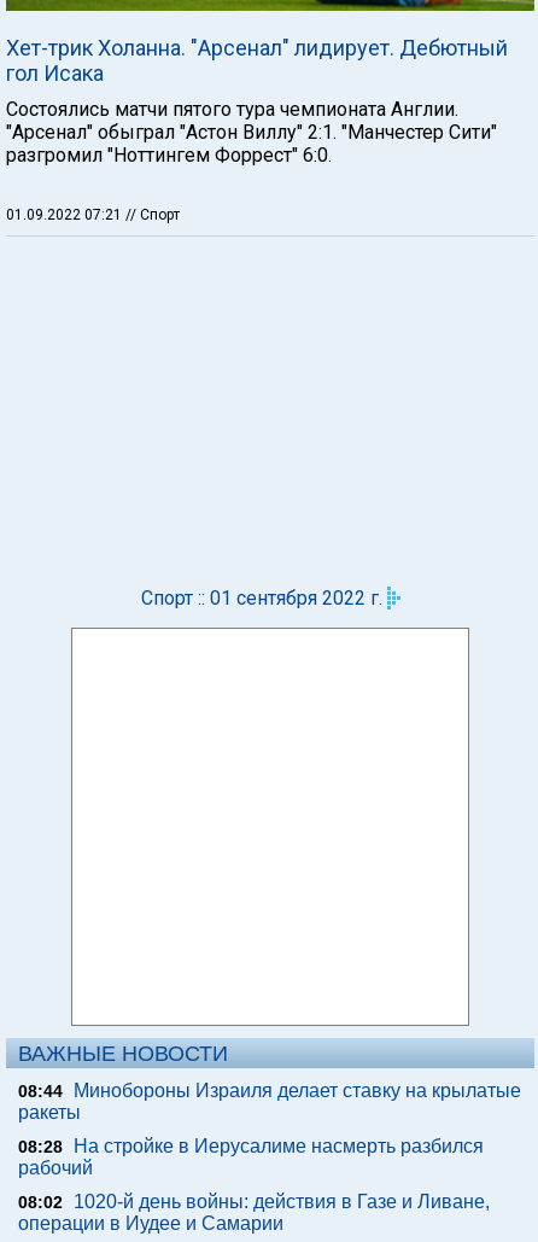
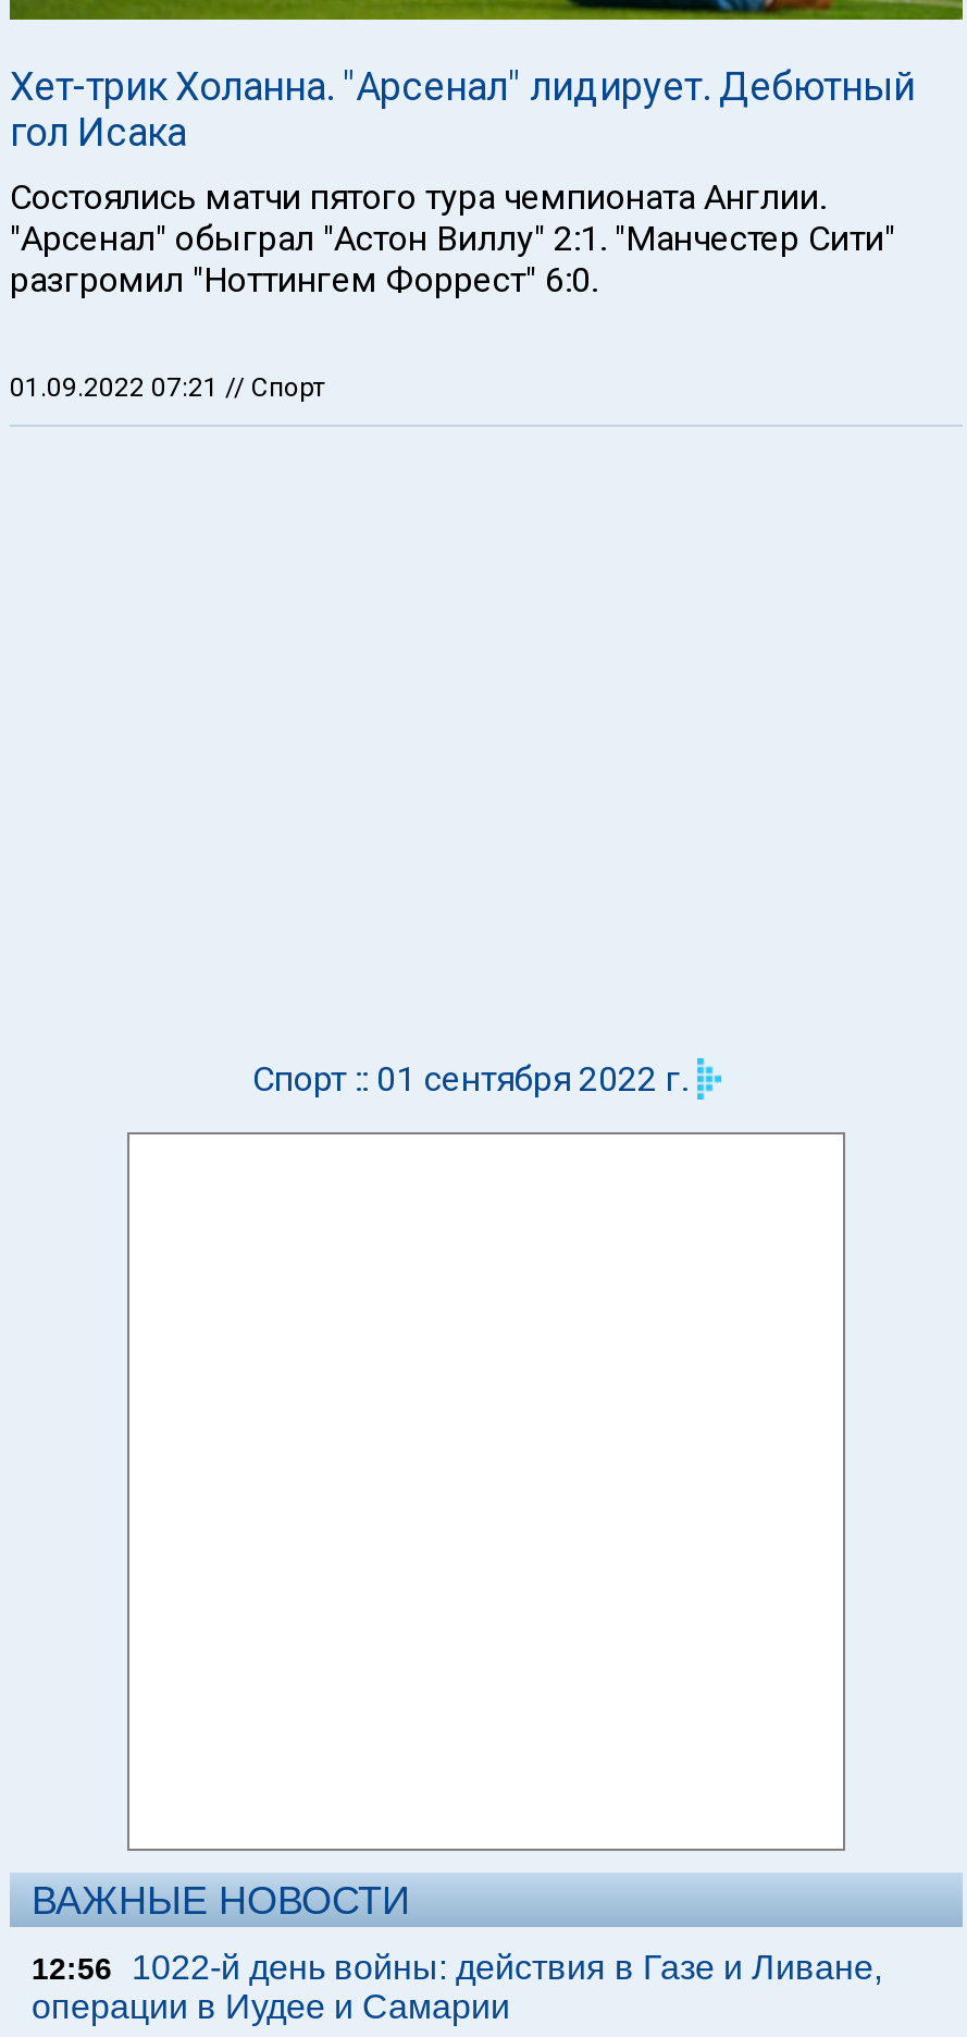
[18,1080,521,1212] 08:44 Минобороны Израиля делает ставку на крылатые | ракеты | 08:28 На стройке в Иерусалиме насмерть разбился | рабочий | 08:02 1020-й день войны: действия в Газе и Ливане, -> [32,1949,882,1986] 12:56 1022-й день войны: действия в Газе и Ливане,

